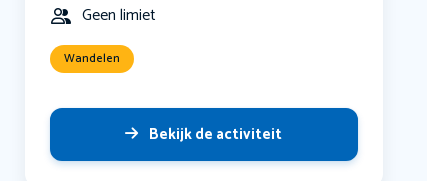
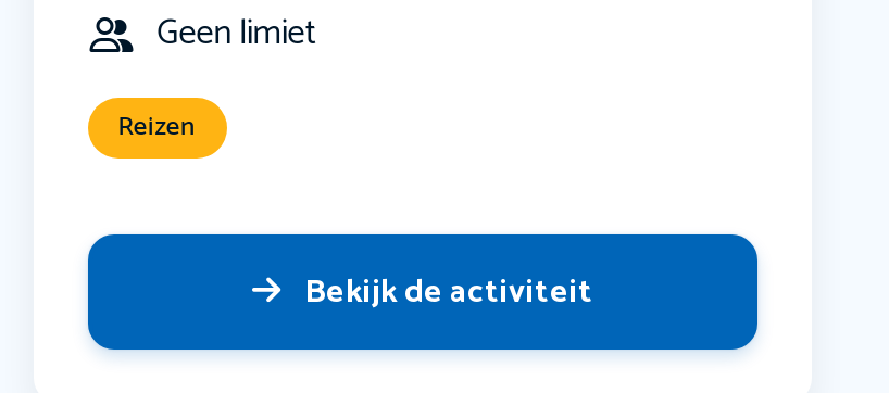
[64,49,120,68] Wandelen -> [118,107,196,148] Reizen

